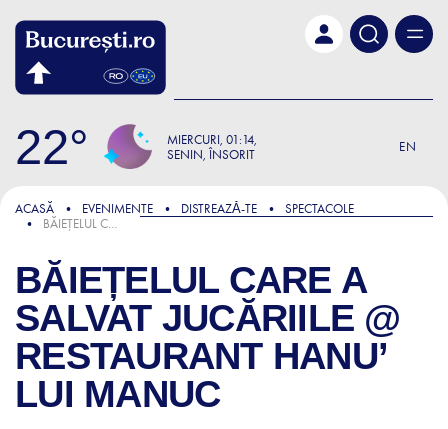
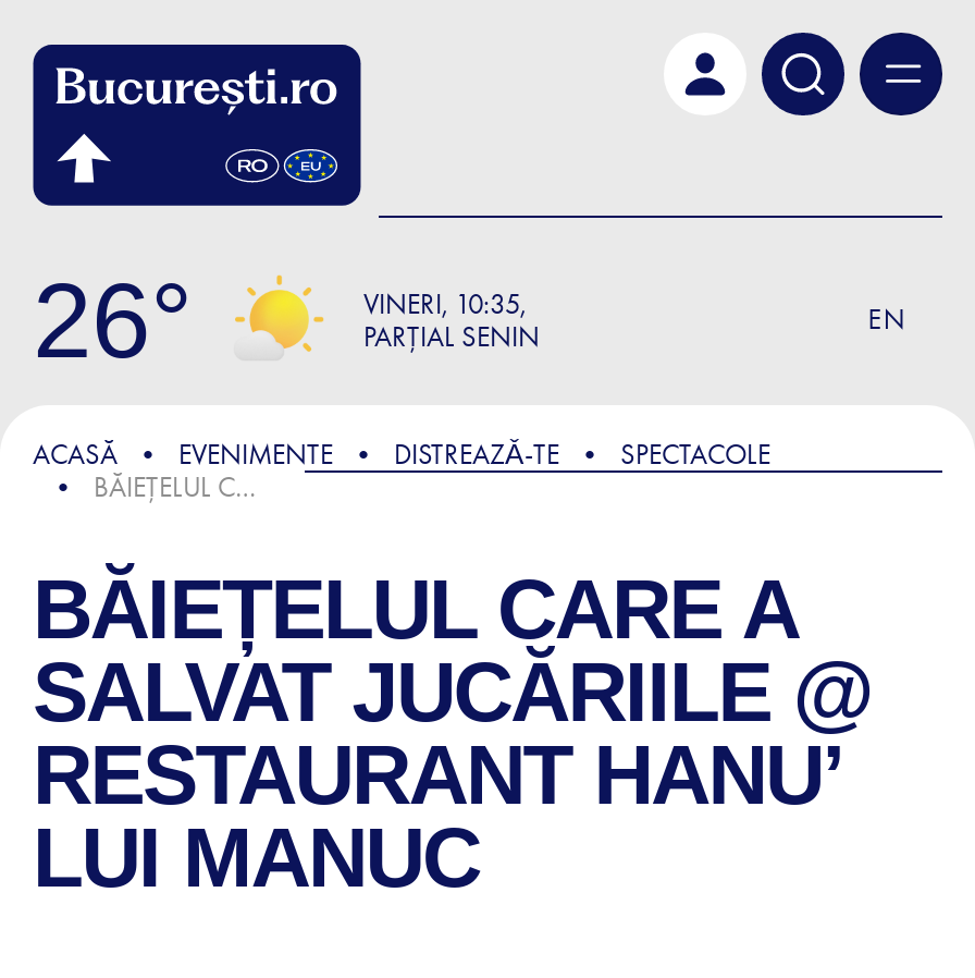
[15,119,255,173] [image] | 22 | MIERCURI 01:14 | SENIN, ÎNSORIT -> [33,260,540,378] [image] | 26 | VINERI 10:35 | PARȚIAL SENIN

